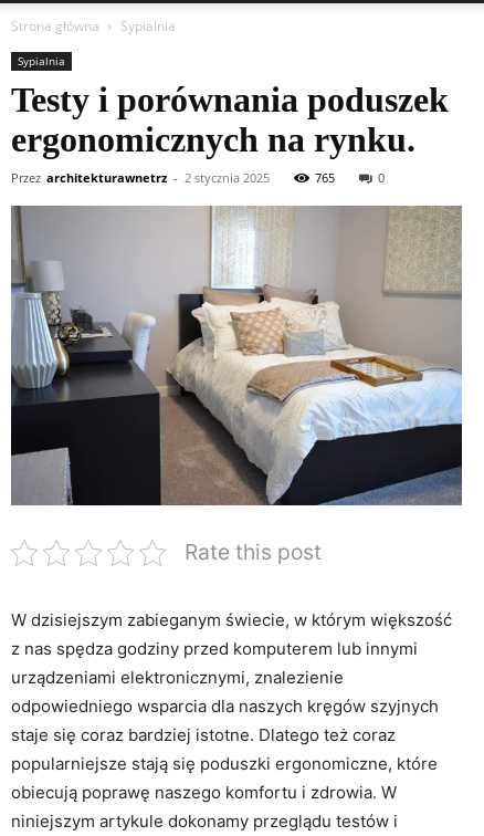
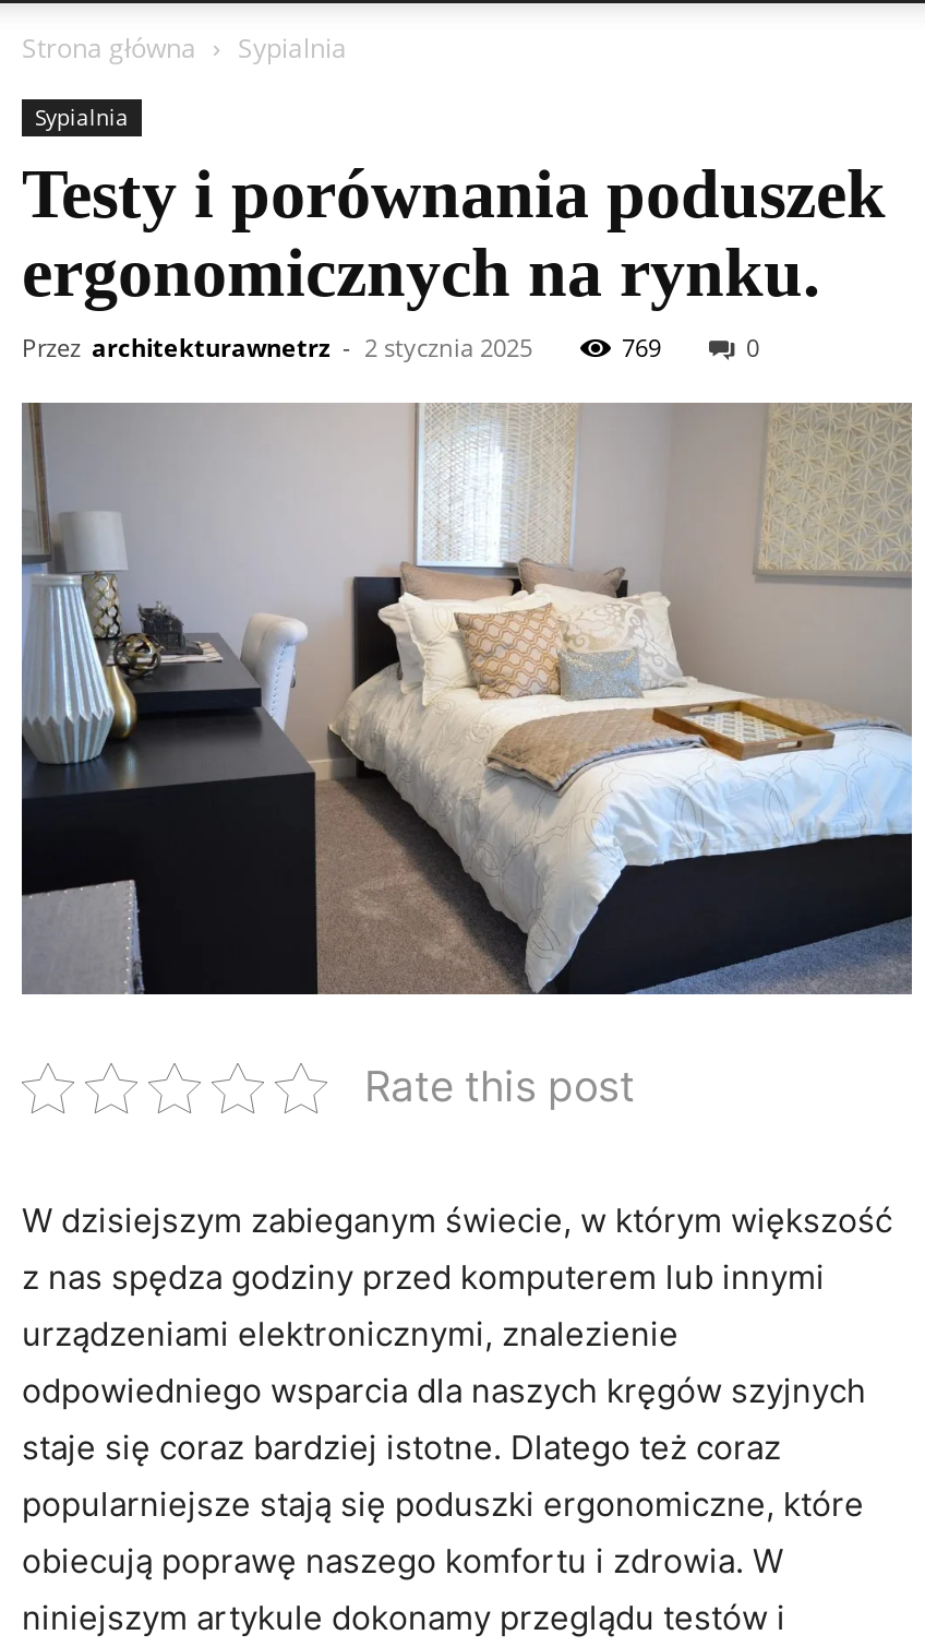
[315,169,335,186] 765 -> [622,331,661,363] 769

